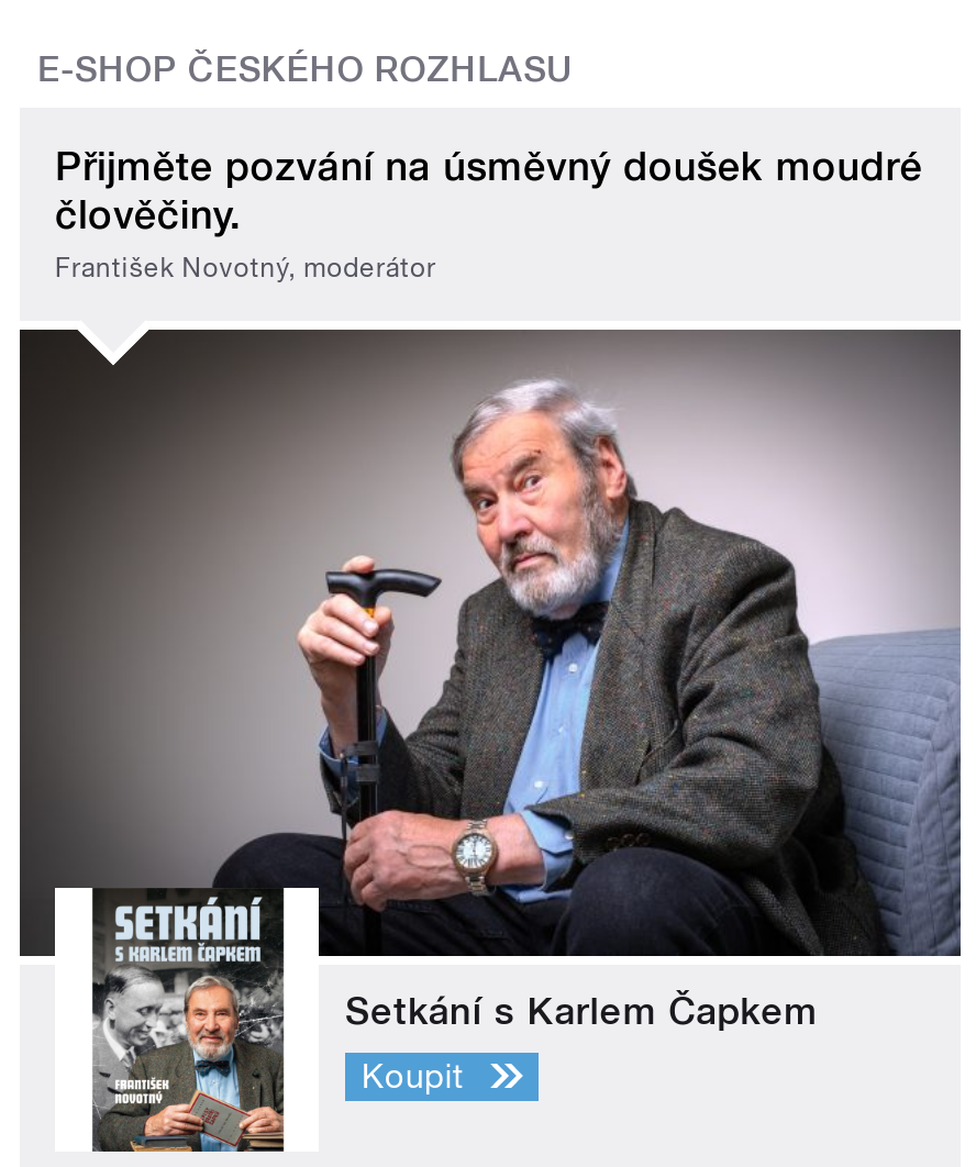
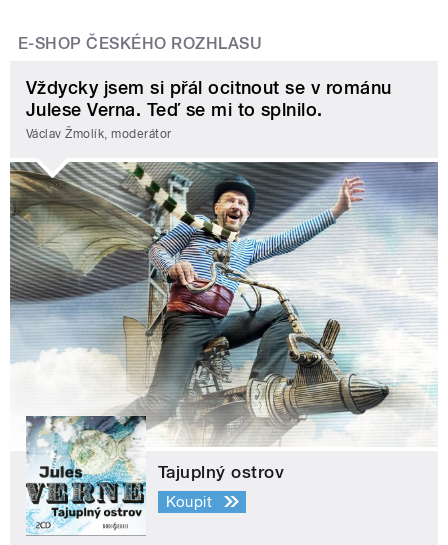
[55,143,923,283] Přijměte pozvání na úsměvný doušek moudré | člověčiny. | František Novotný, moderátor -> [26,77,392,141] Vždycky jsem si přál ocitnout se v románu | Julese Verna. Teď se mi to splnilo. | Václav Žmolík, moderátor
[18,327,963,1154] [image] | Setkání s Karlem Čapkem -> [9,162,439,536] [image] | Tajuplný ostrov

